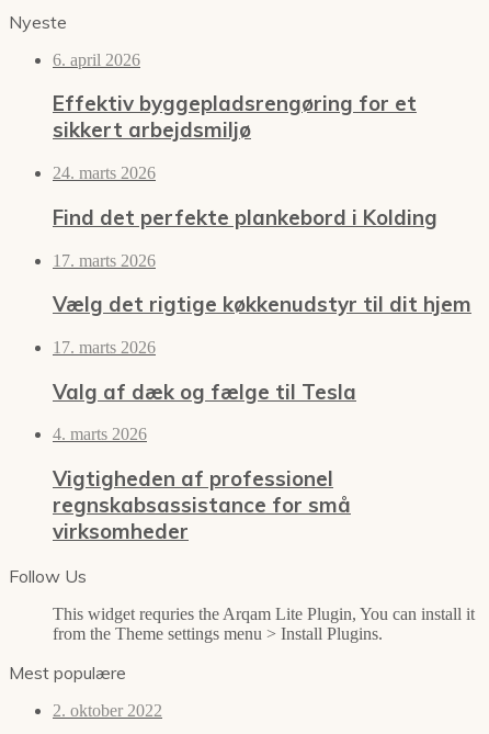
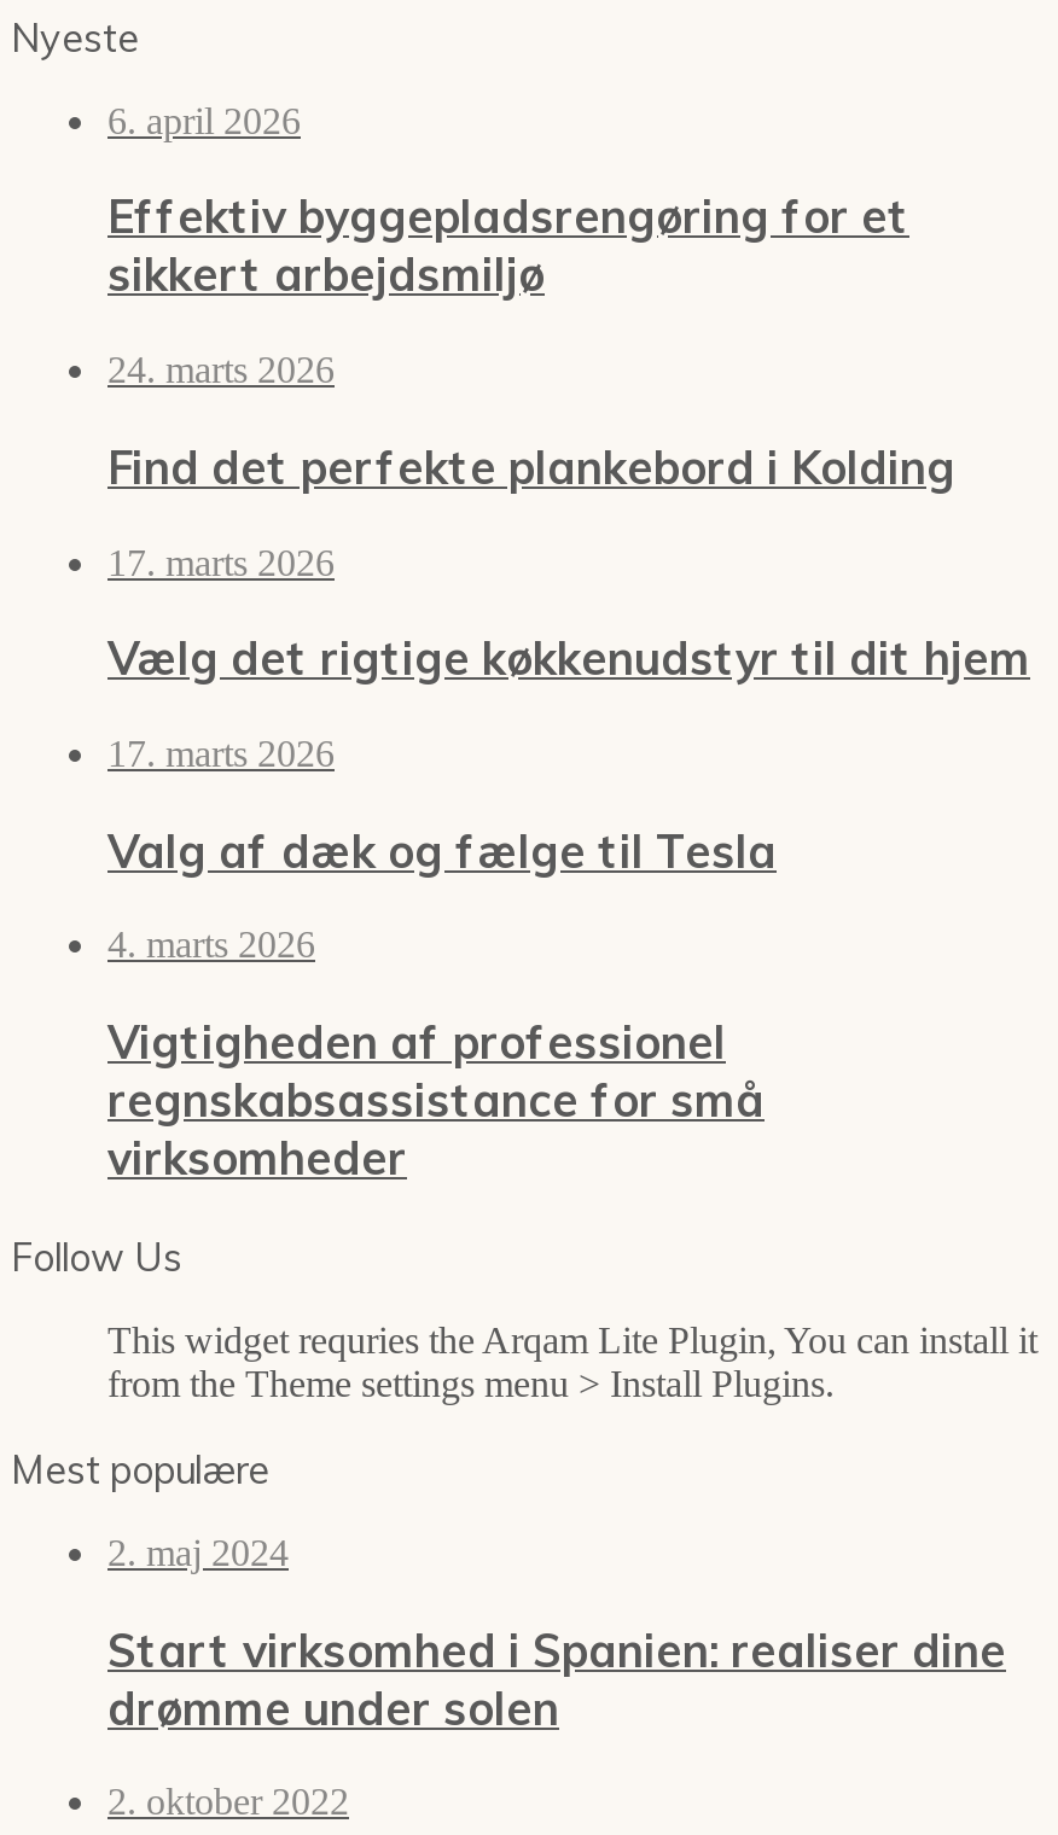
none -> [107,1532,1006,1736] 2. maj 2024 | Start virksomhed i Spanien: realiser dine | drømme under solen

